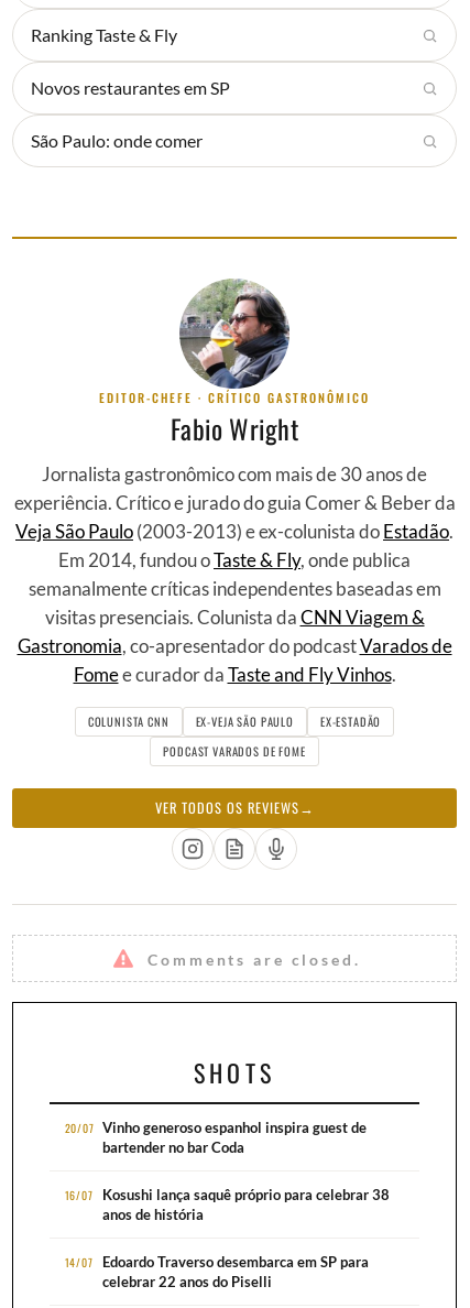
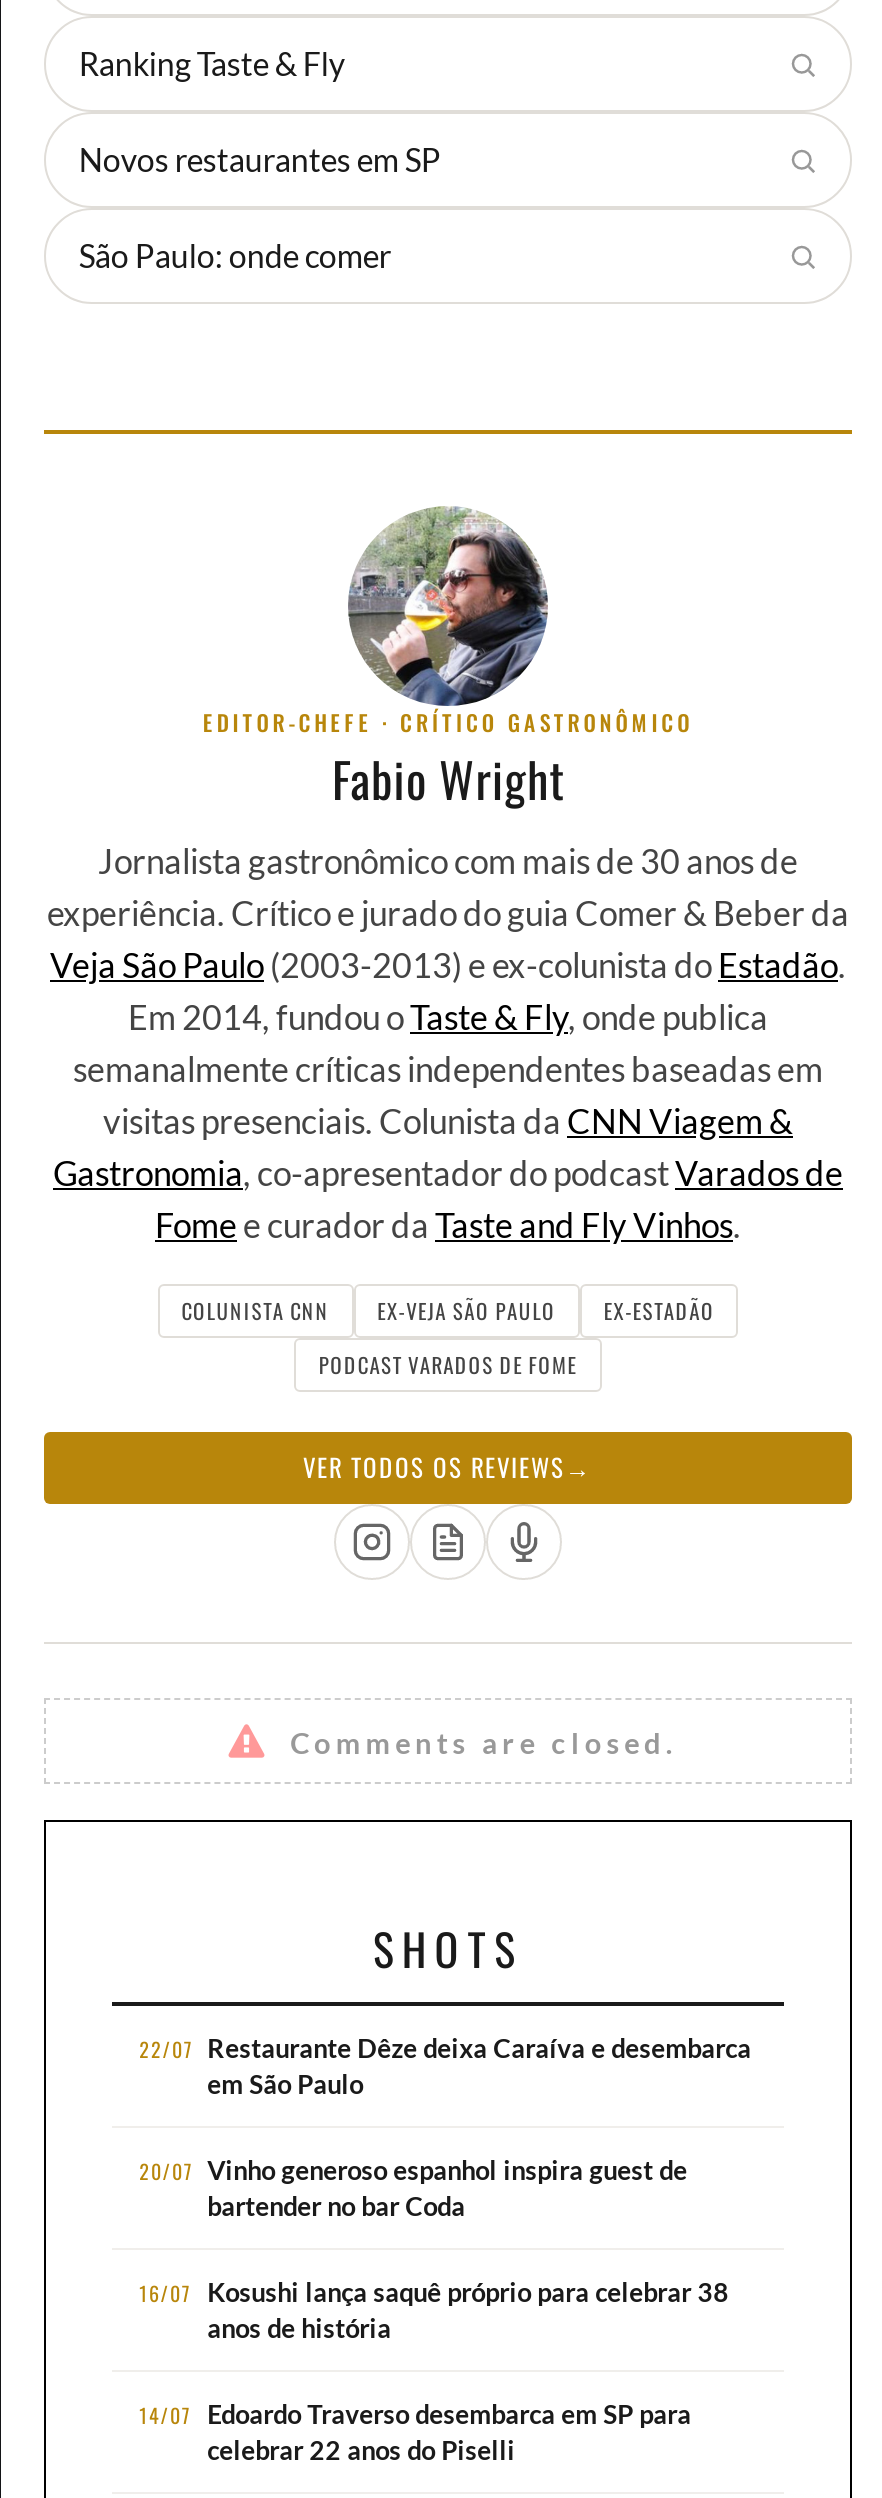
none -> [139,2031,751,2099] 22/07 Restaurante Dêze deixa Caraíva e desembarca | em São Paulo

